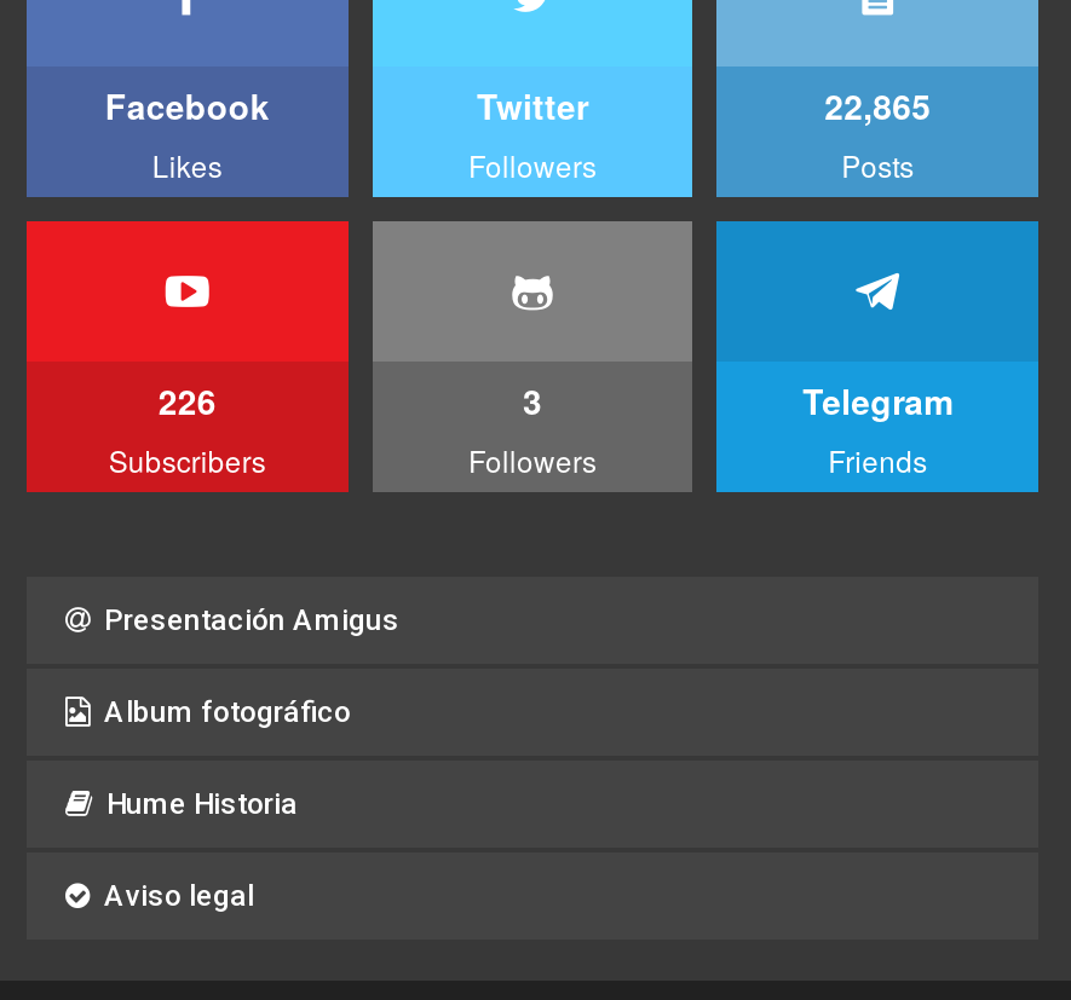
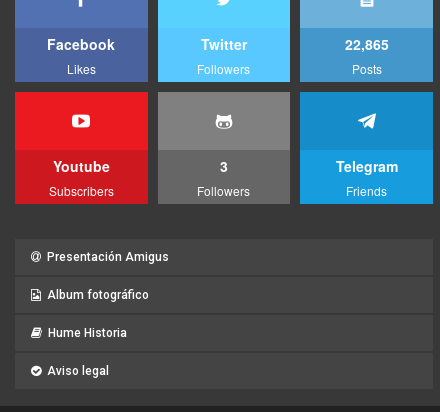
[158,377,216,425] 226 -> [53,156,110,176] Youtube

